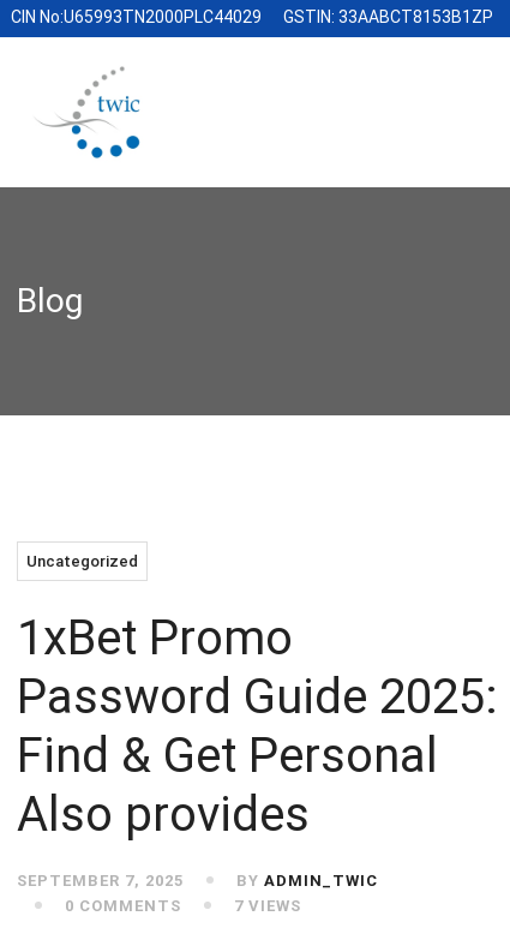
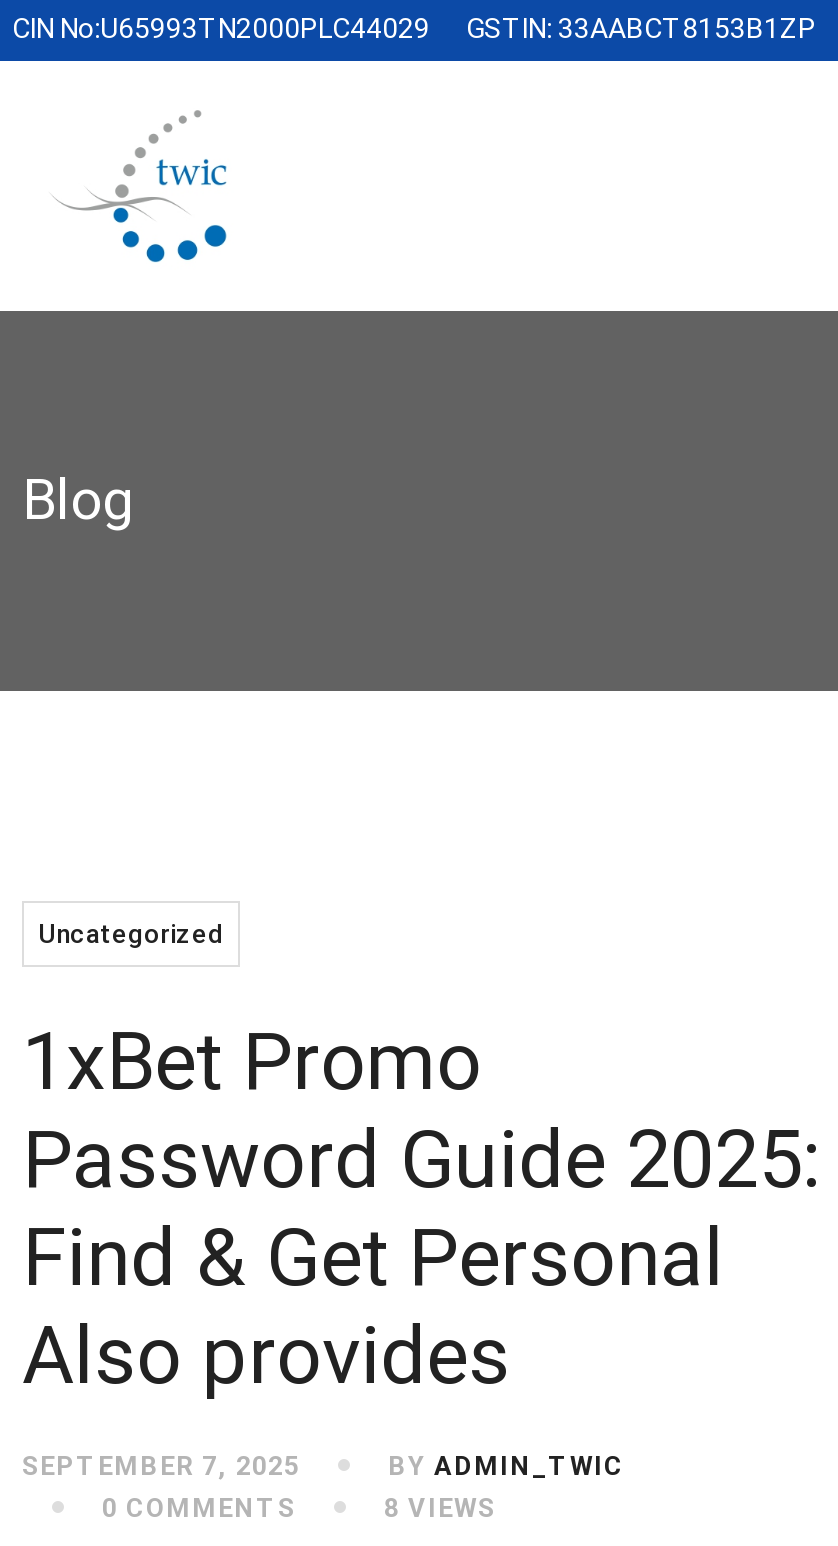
[229,897,301,915] 7 VIEWS -> [376,1493,496,1523] 8 VIEWS

